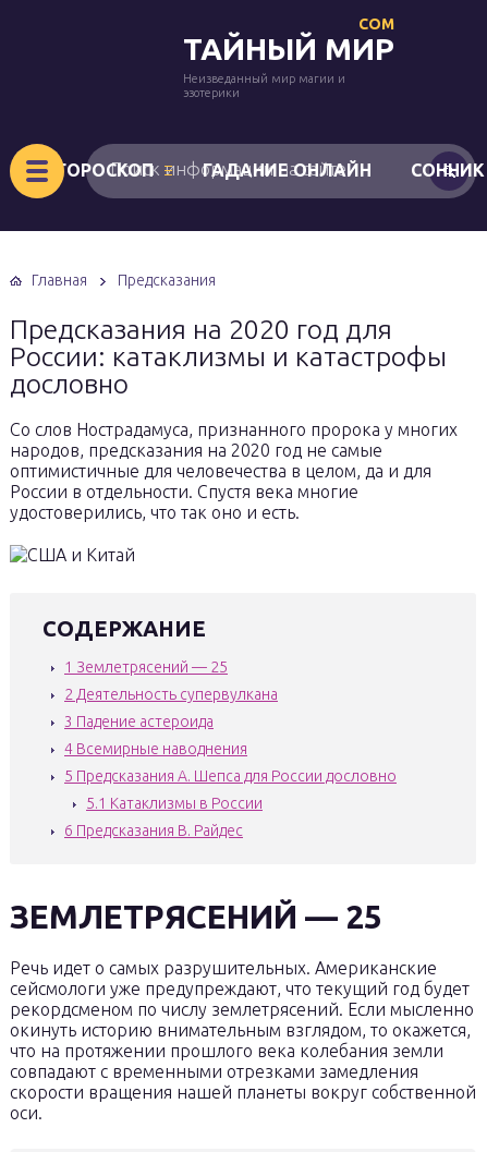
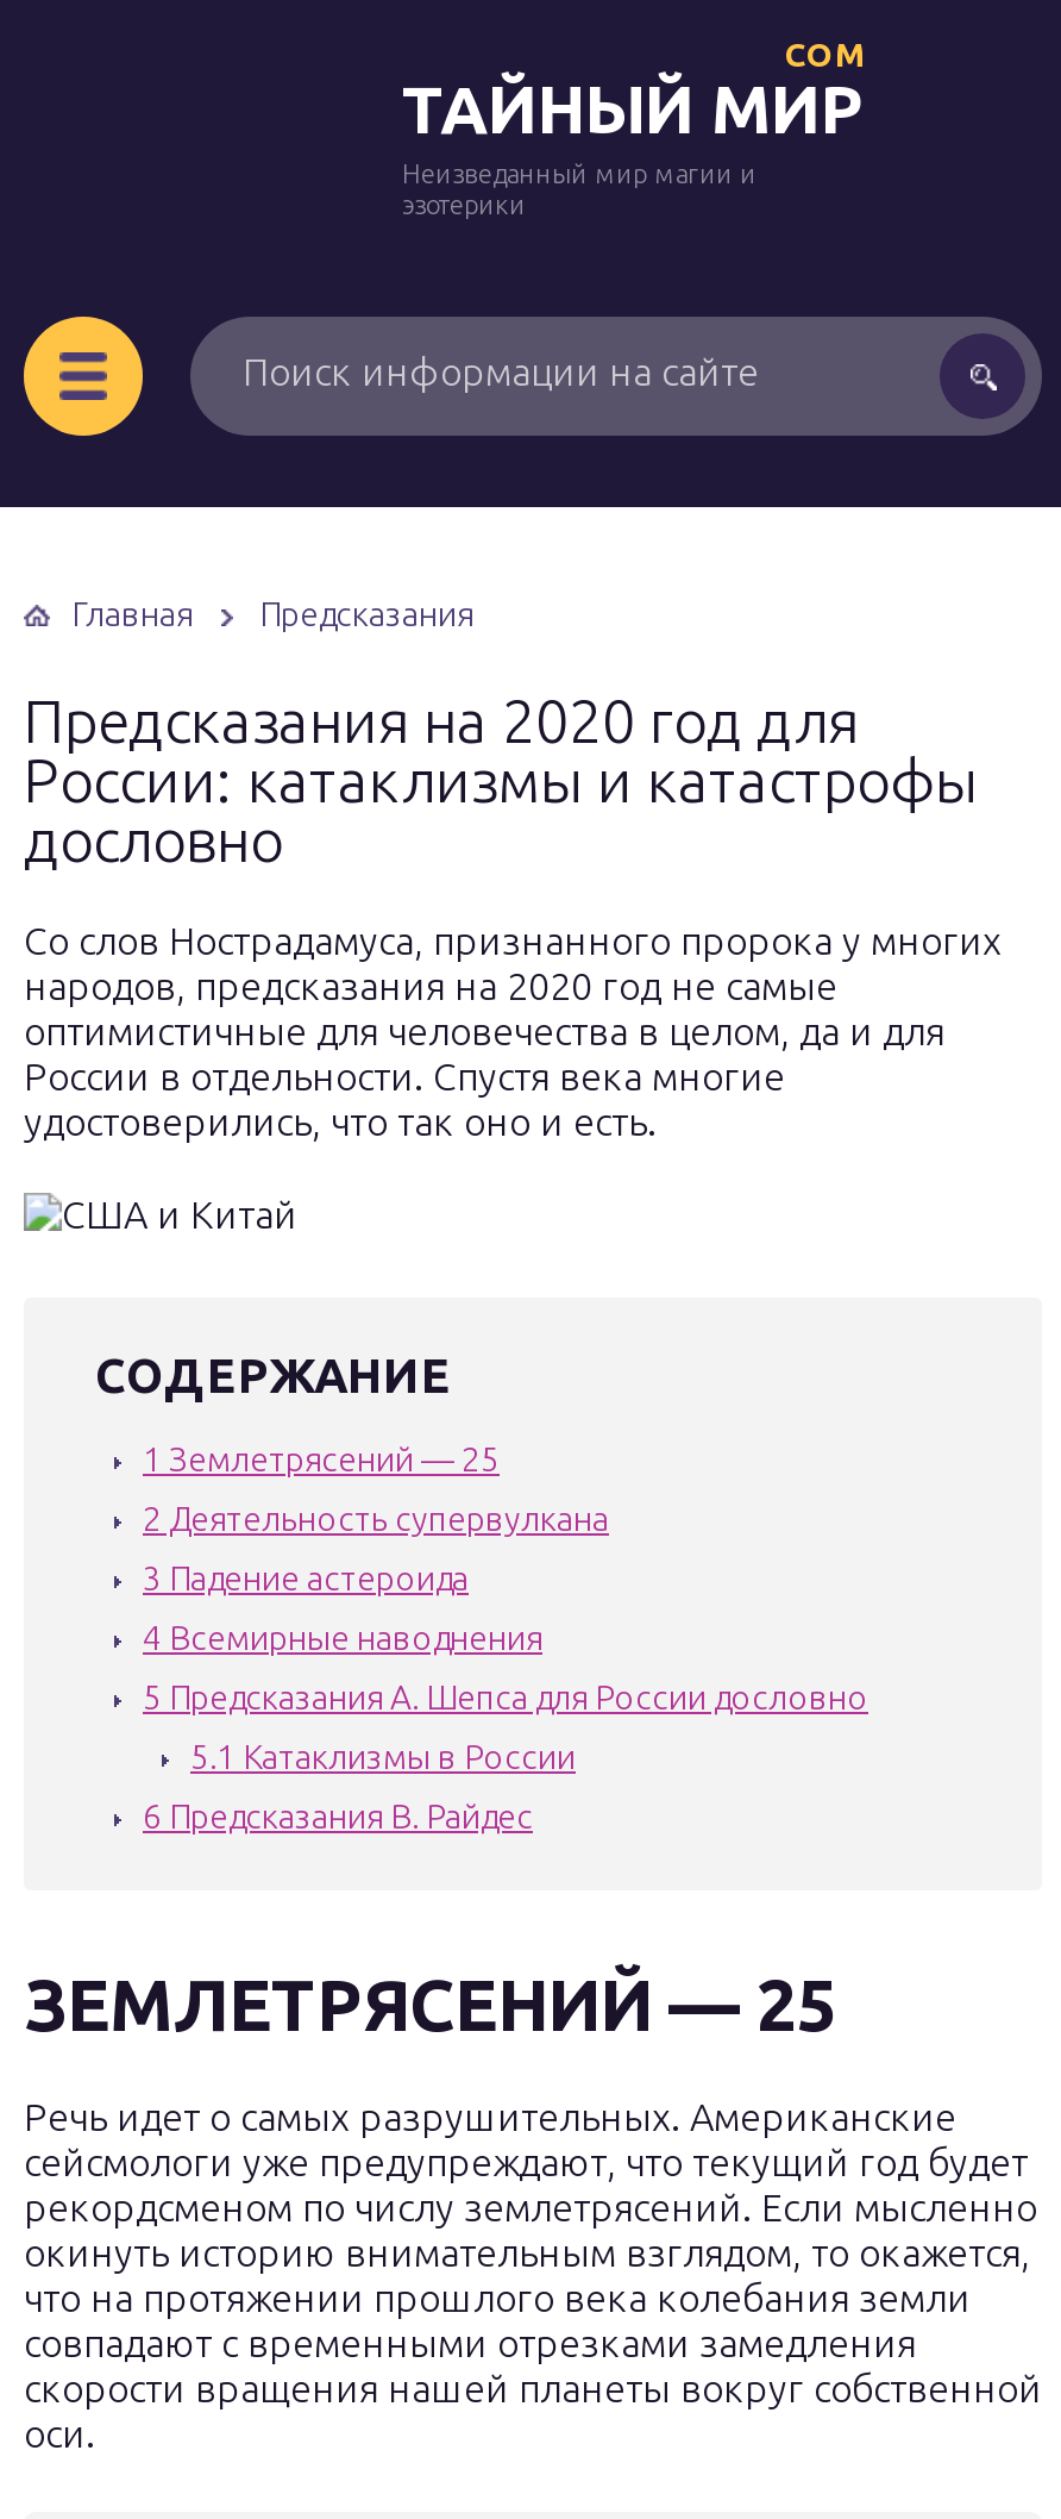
[57,160,485,180] ГОРОСКОП | ГАДАНИЕ ОНЛАЙН | СОННИК -> none

